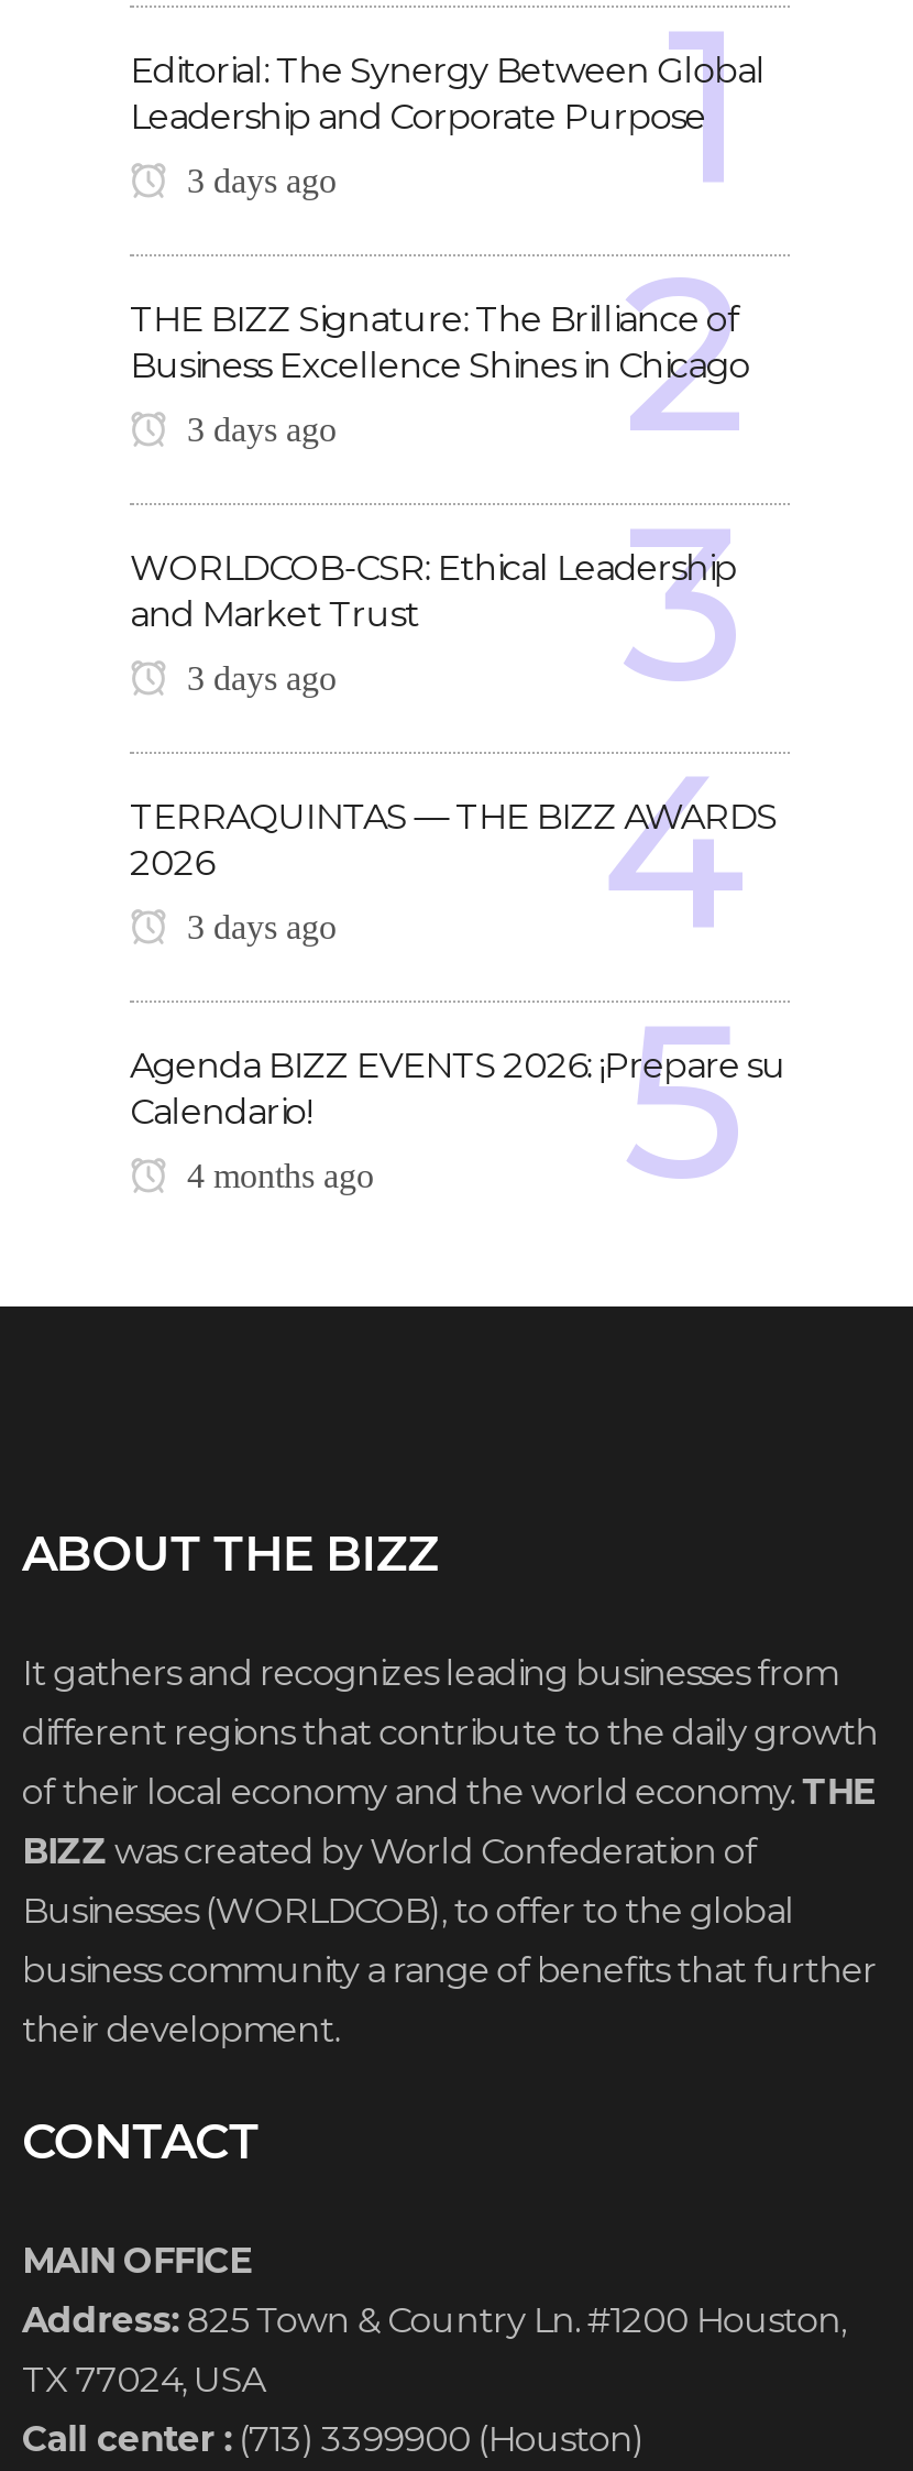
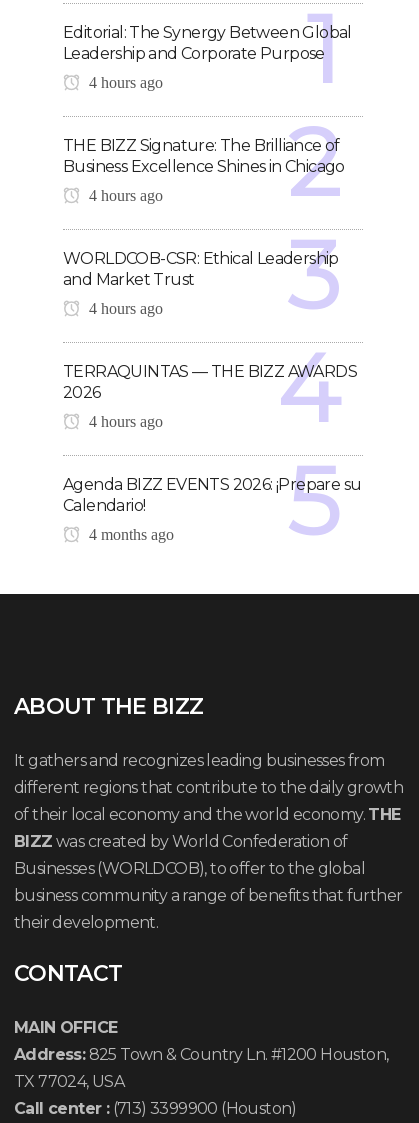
[178,161,337,199] 3 days ago -> [85,74,163,91] 4 hours ago
[178,410,337,448] 3 days ago -> [85,187,163,204] 4 hours ago
[178,659,337,696] 3 days ago -> [85,300,163,317] 4 hours ago
[178,908,337,945] 3 days ago -> [85,413,163,430] 4 hours ago

